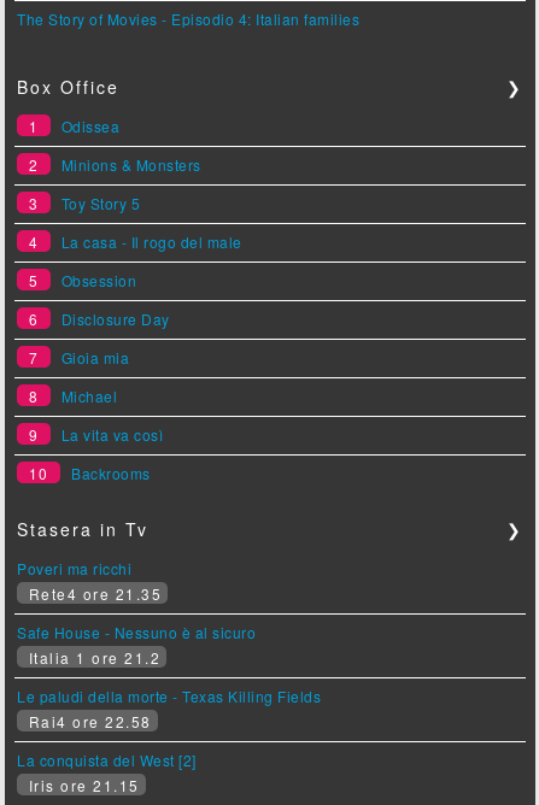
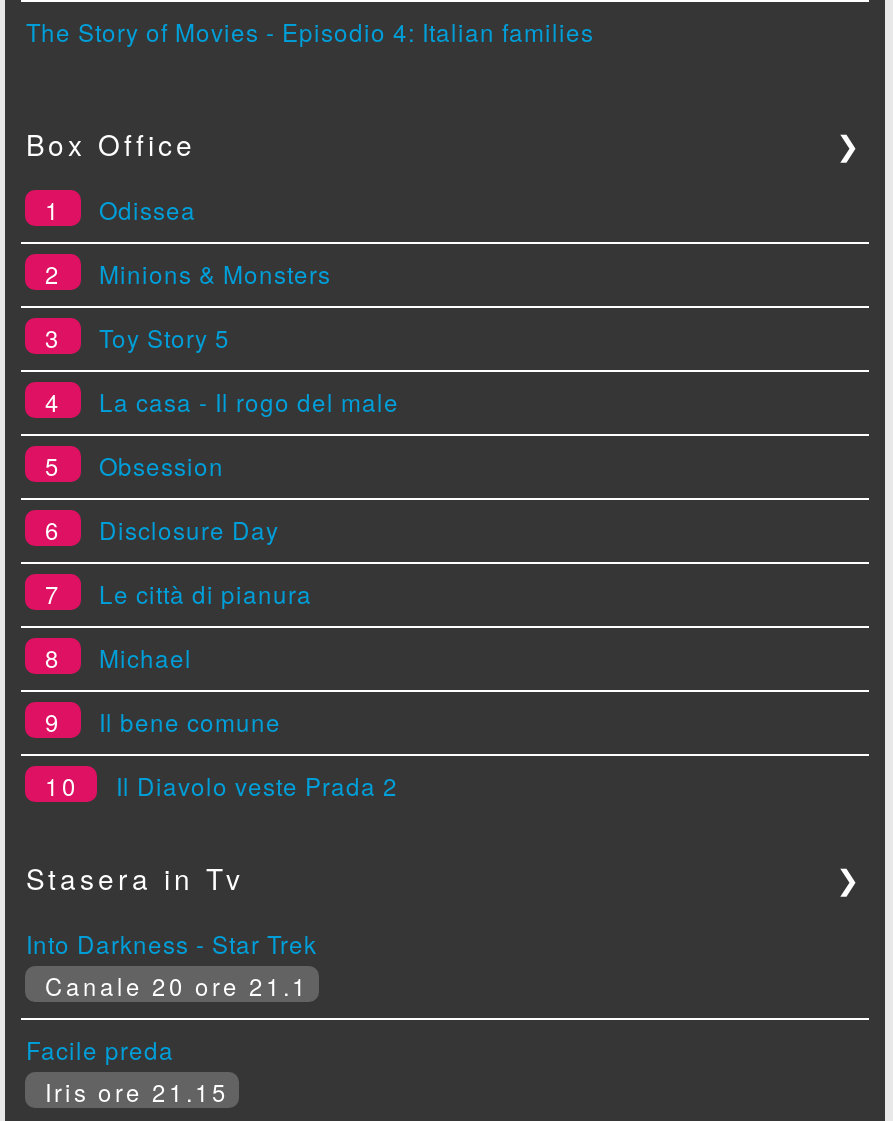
[61,348,130,368] Gioia mia -> [99,577,312,611] Le città di pianura
[61,425,163,445] La vita va così -> [99,705,281,739] Il bene comune
[72,463,151,484] Backrooms -> [116,769,398,803] Il Diavolo veste Prada 2
[17,559,321,771] Poveri ma ricchi | Rete4 ore 21.35 | Safe House - Nessuno è al sicuro | Italia 1 ore 21.2 | Le paludi della morte - Texas Killing Fields | Rai4 ore 22.58 | La conquista del West [2] -> [26,927,317,1067] Into Darkness - Star Trek | Canale 20 ore 21.1 | Facile preda

